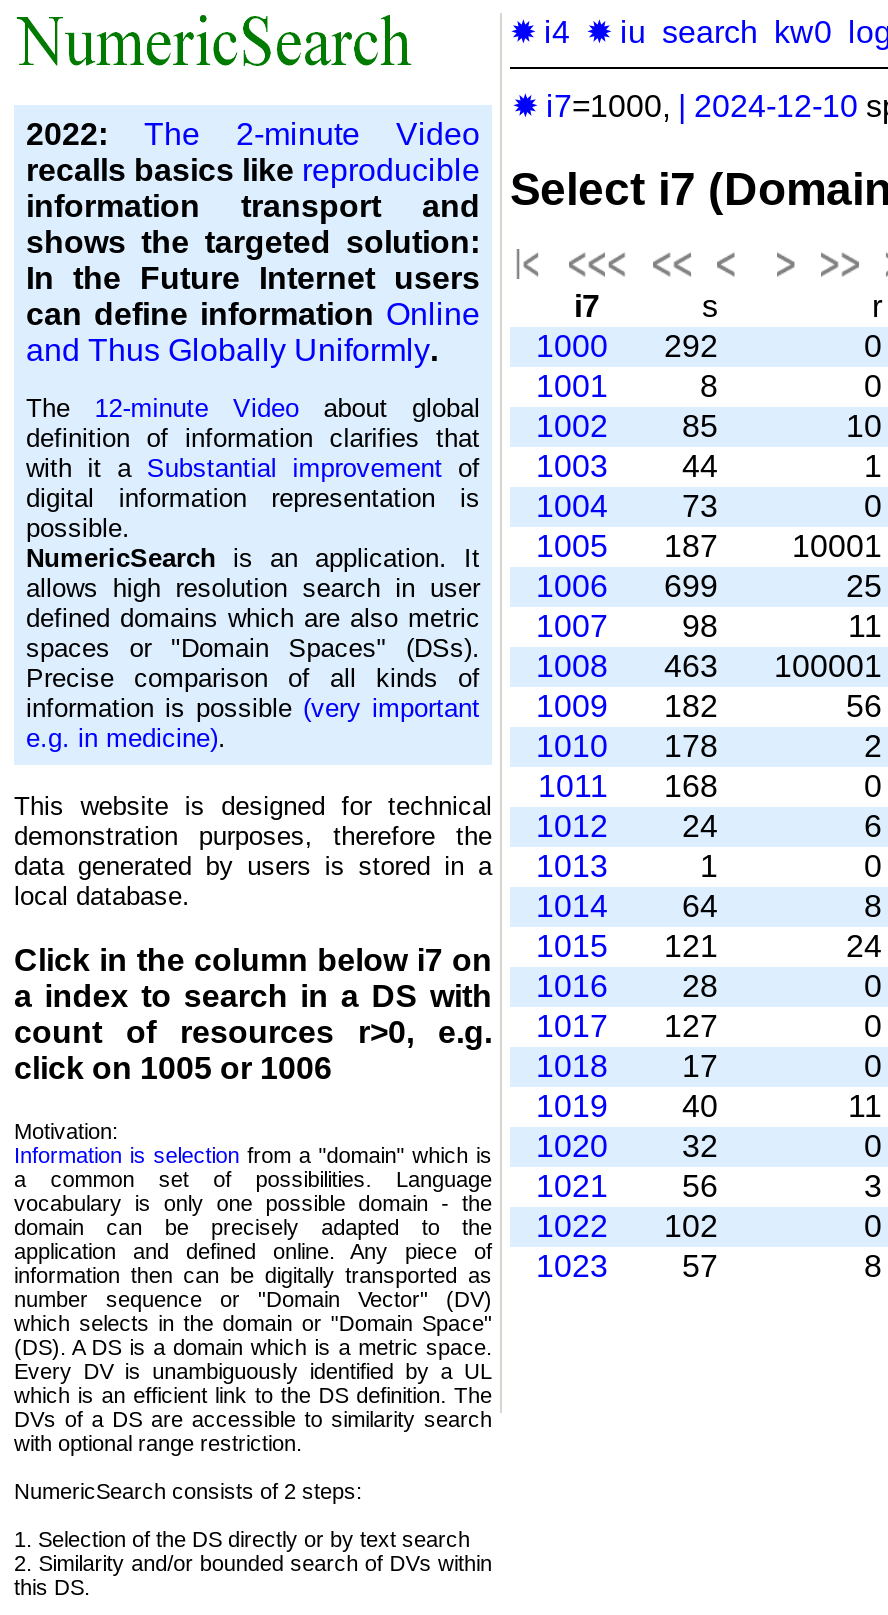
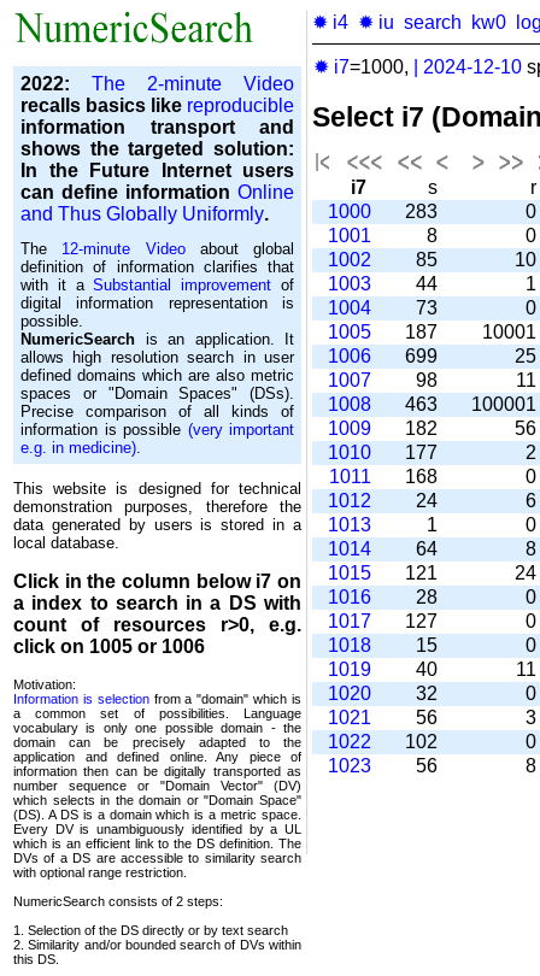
[536,329,726,363] 1000 292 -> [328,201,442,222] 1000 283
[536,729,726,763] 1010 178 -> [328,442,442,463] 1010 177
[682,1049,726,1083] 17 -> [416,635,442,655] 15
[682,1249,726,1283] 57 -> [416,755,442,776] 56

